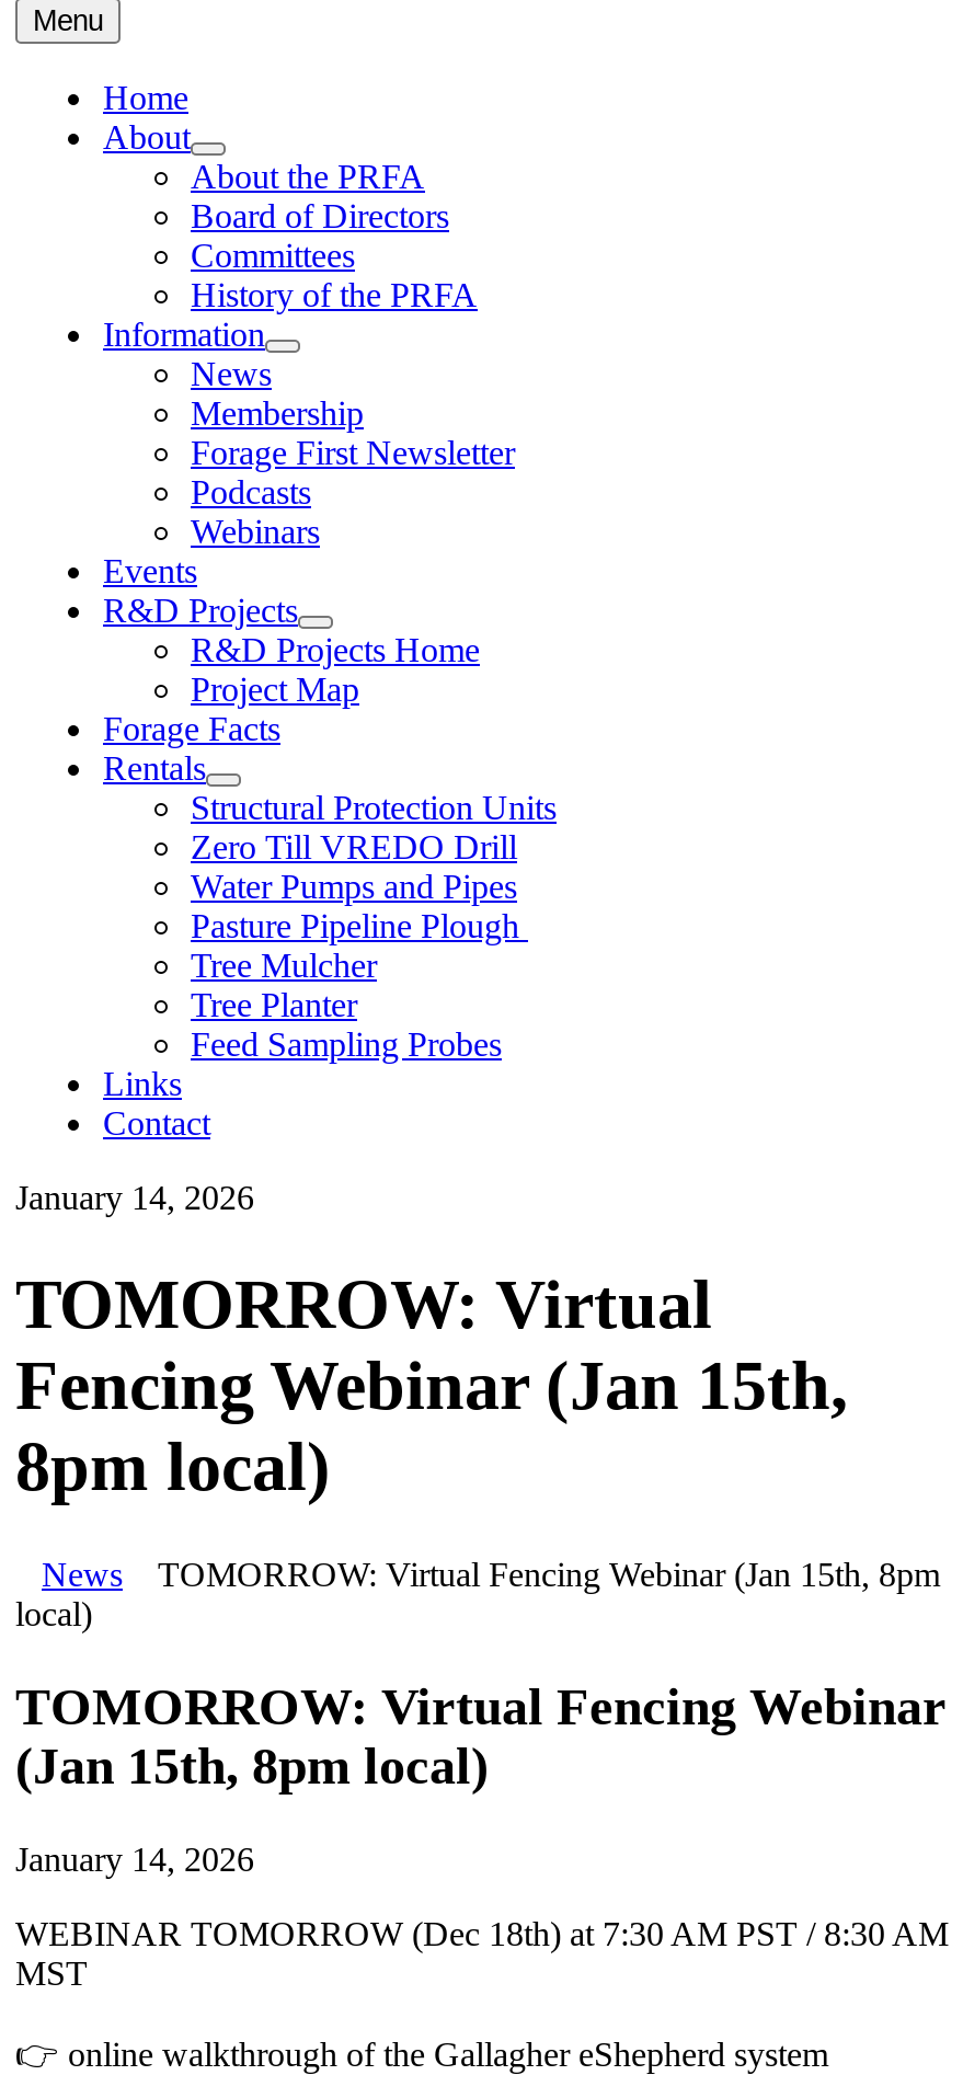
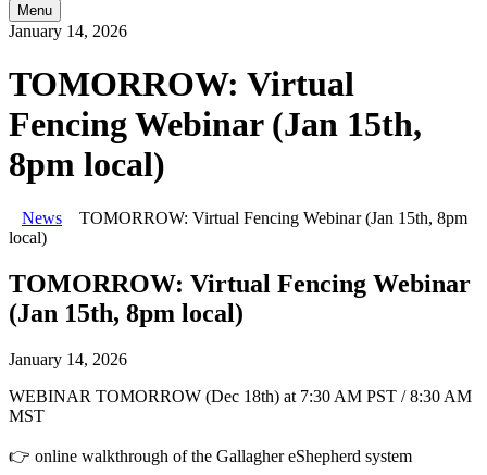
[103,79,557,1142] Home | About | About the PRFA | Board of Directors | Committees | History of the PRFA | Information | News | Membership | Forage First Newsletter | Podcasts | Webinars | Events | R&D Projects | R&D Projects Home | Project Map | Forage Facts | Rentals | Structural Protection Units | Zero Till VREDO Drill | Water Pumps and Pipes | Pasture Pipeline Plough | Tree Mulcher | Tree Planter | Feed Sampling Probes | Links | Contact -> none

